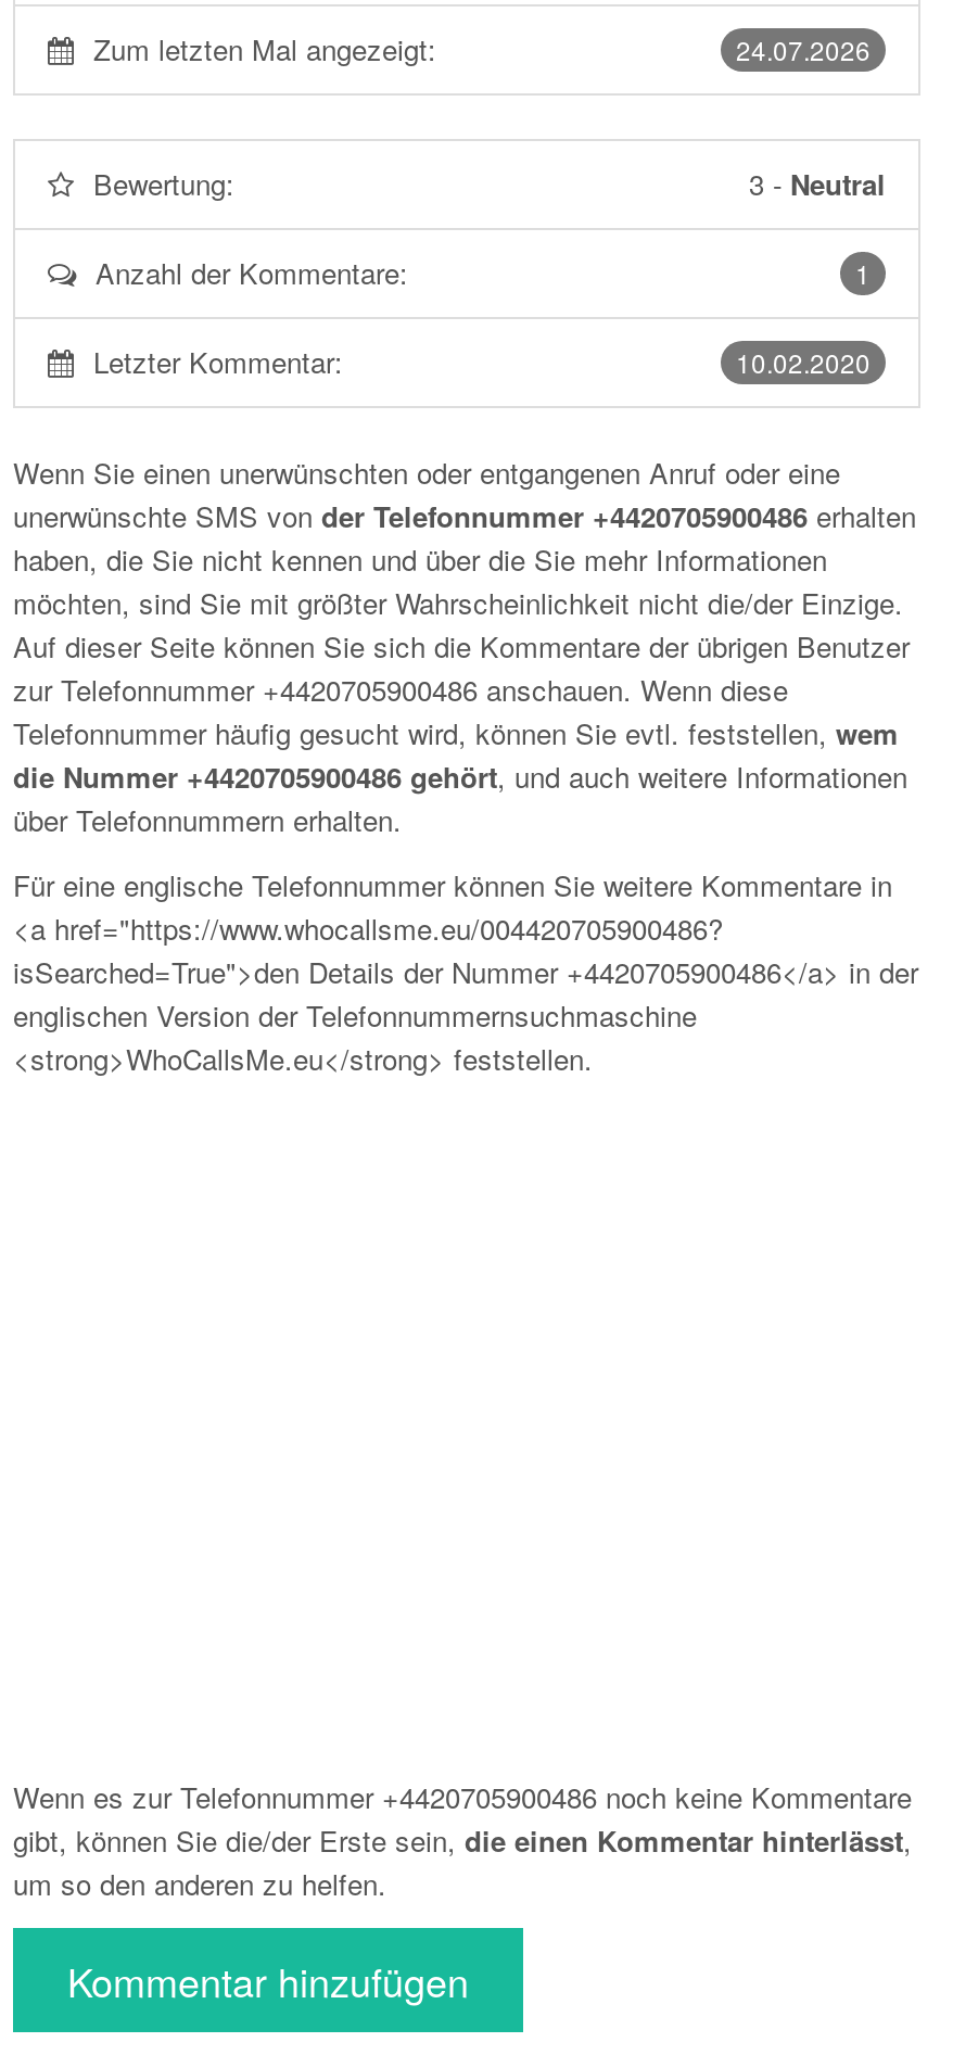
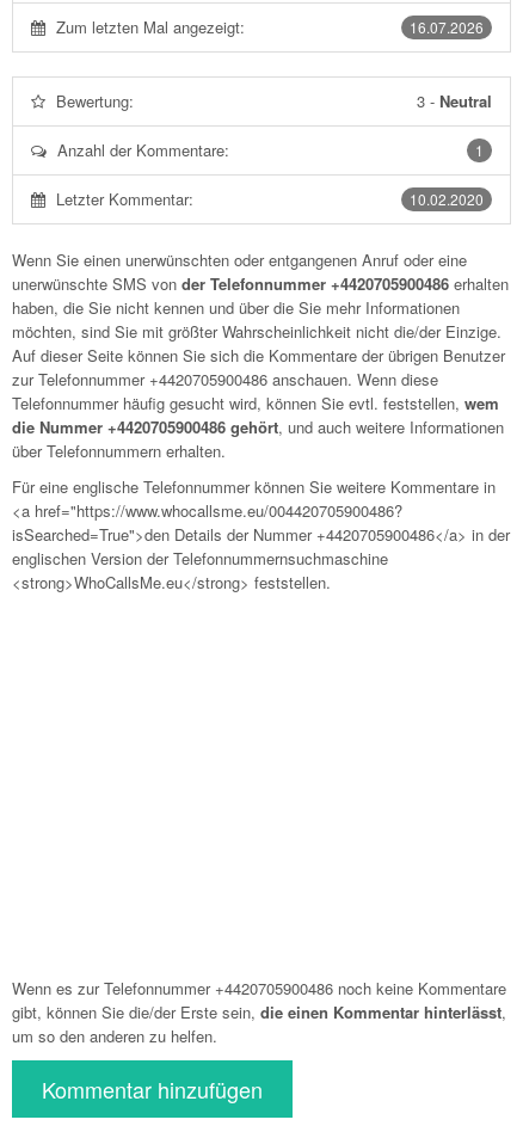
[736,30,871,67] 24.07.2026 -> [410,17,484,37] 16.07.2026

